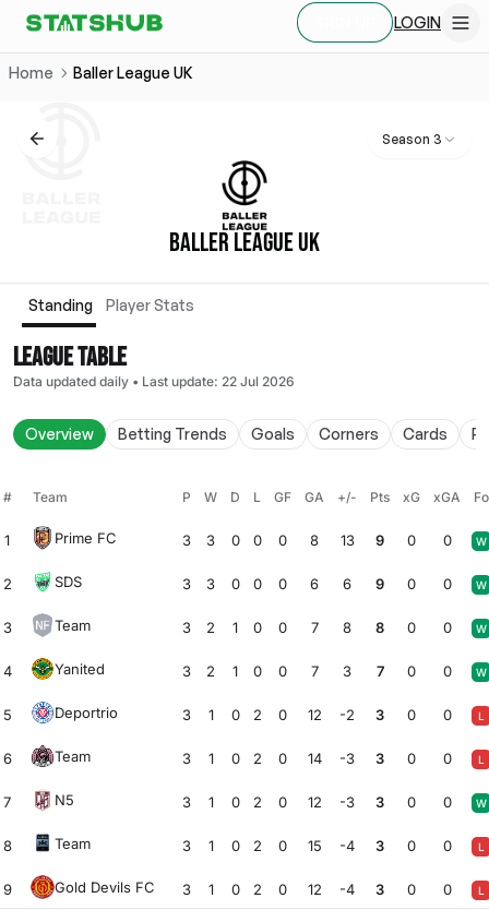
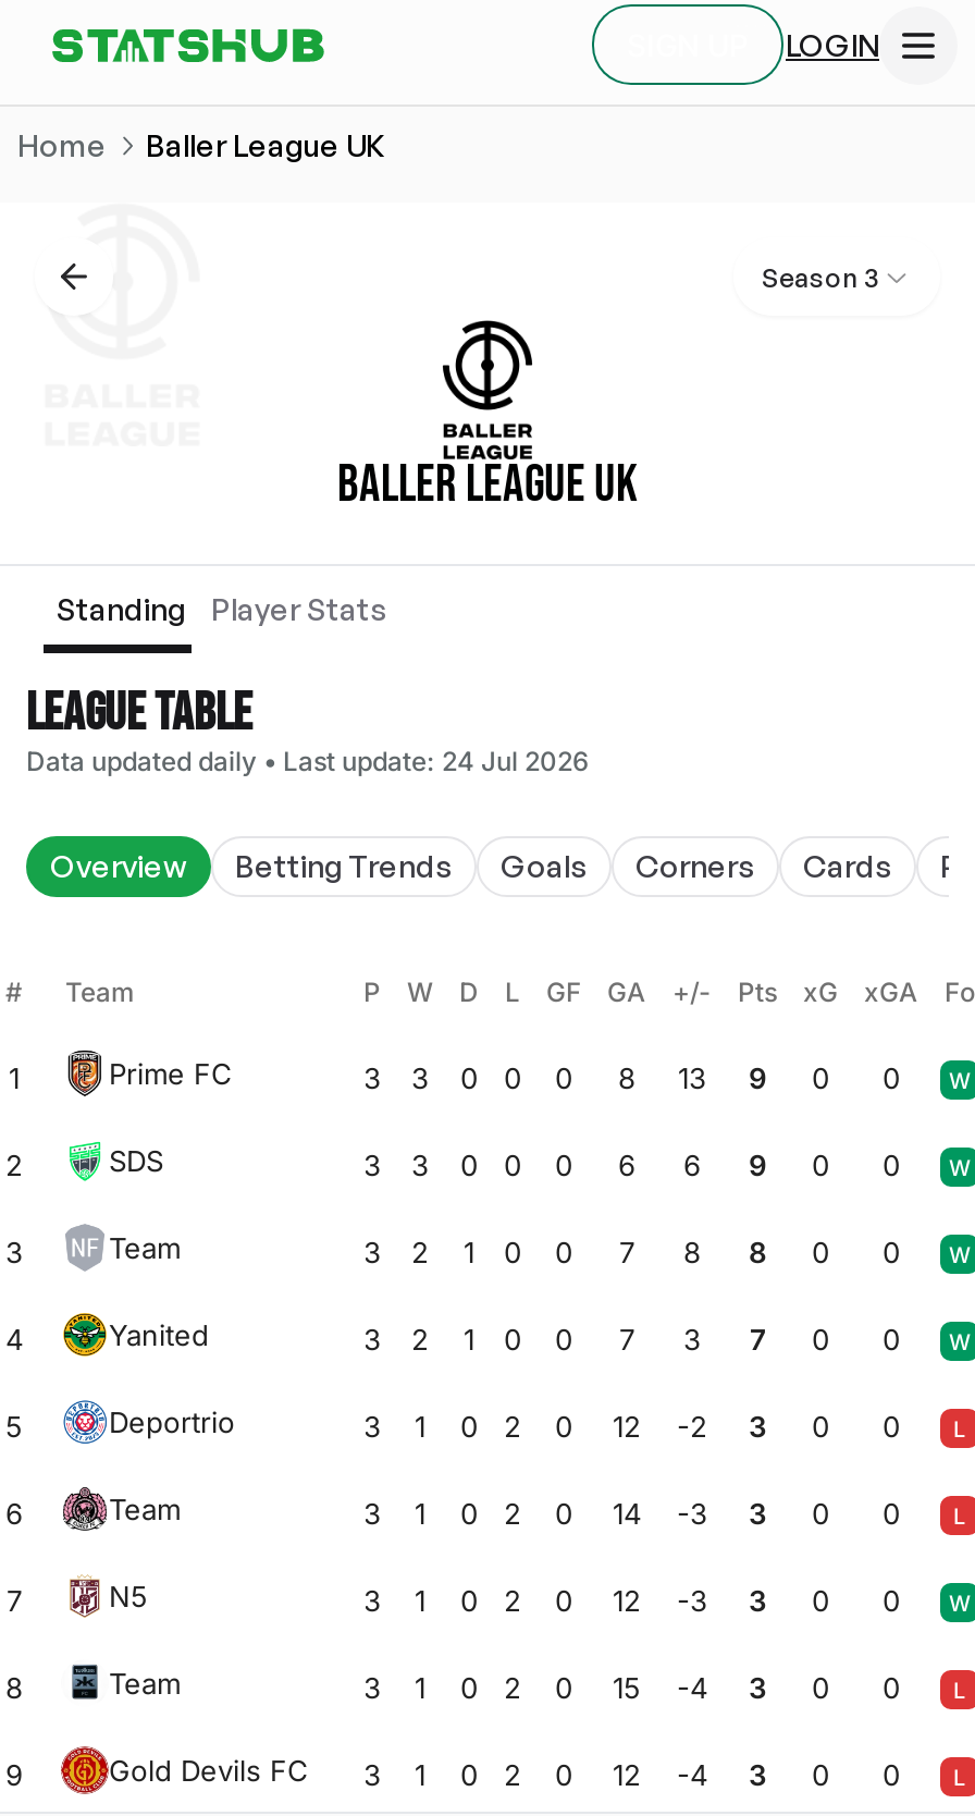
[13,373,295,390] Data updated daily • Last update: 22 Jul 2026 -> [26,745,590,777] Data updated daily • Last update: 24 Jul 2026

